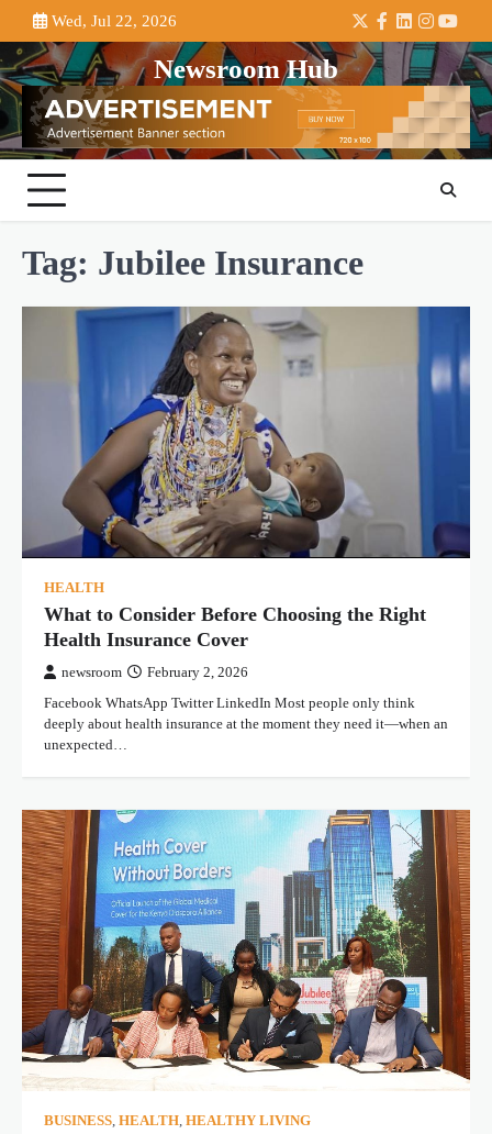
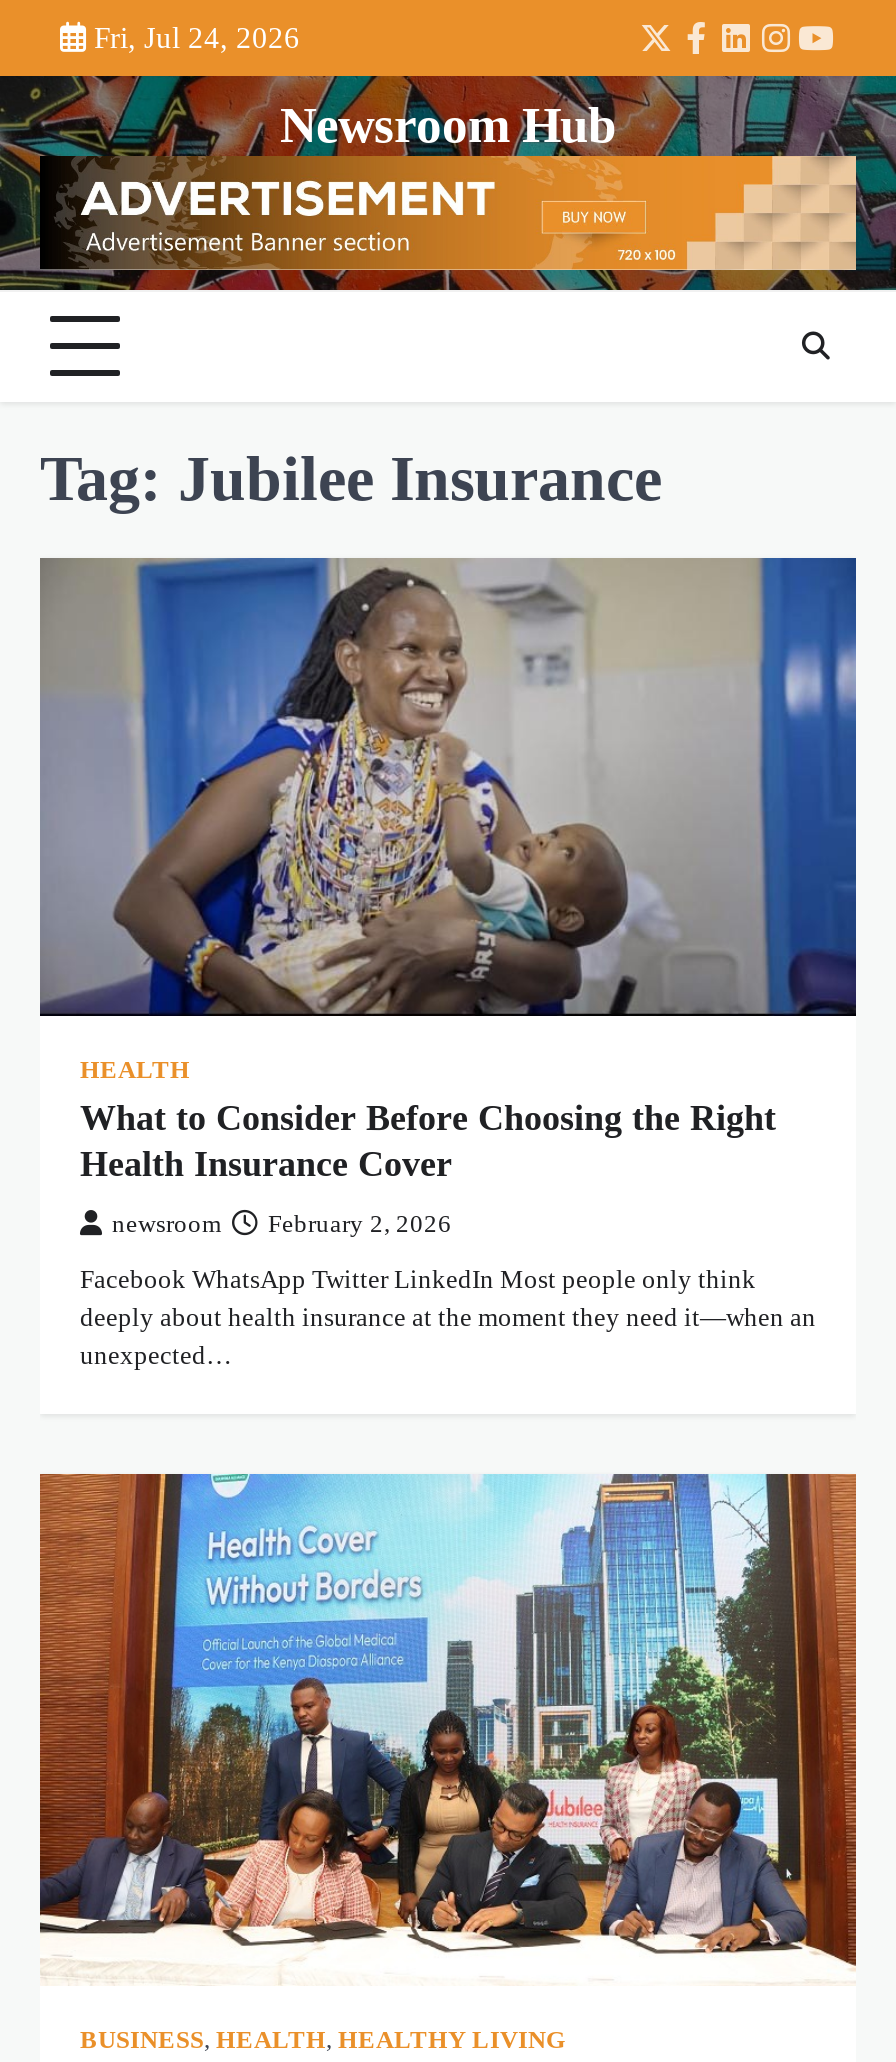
[52,12,177,30] Wed, Jul 22, 2026 -> [94,22,300,54] Fri, Jul 24, 2026

